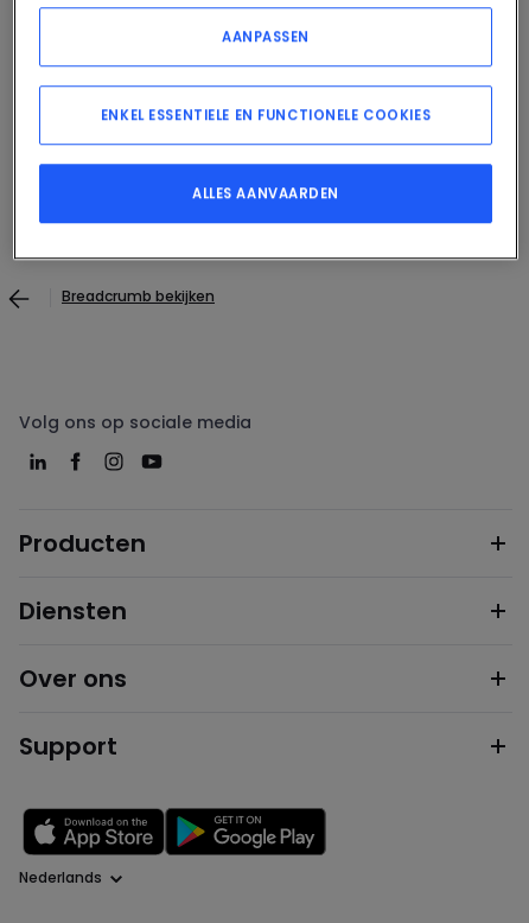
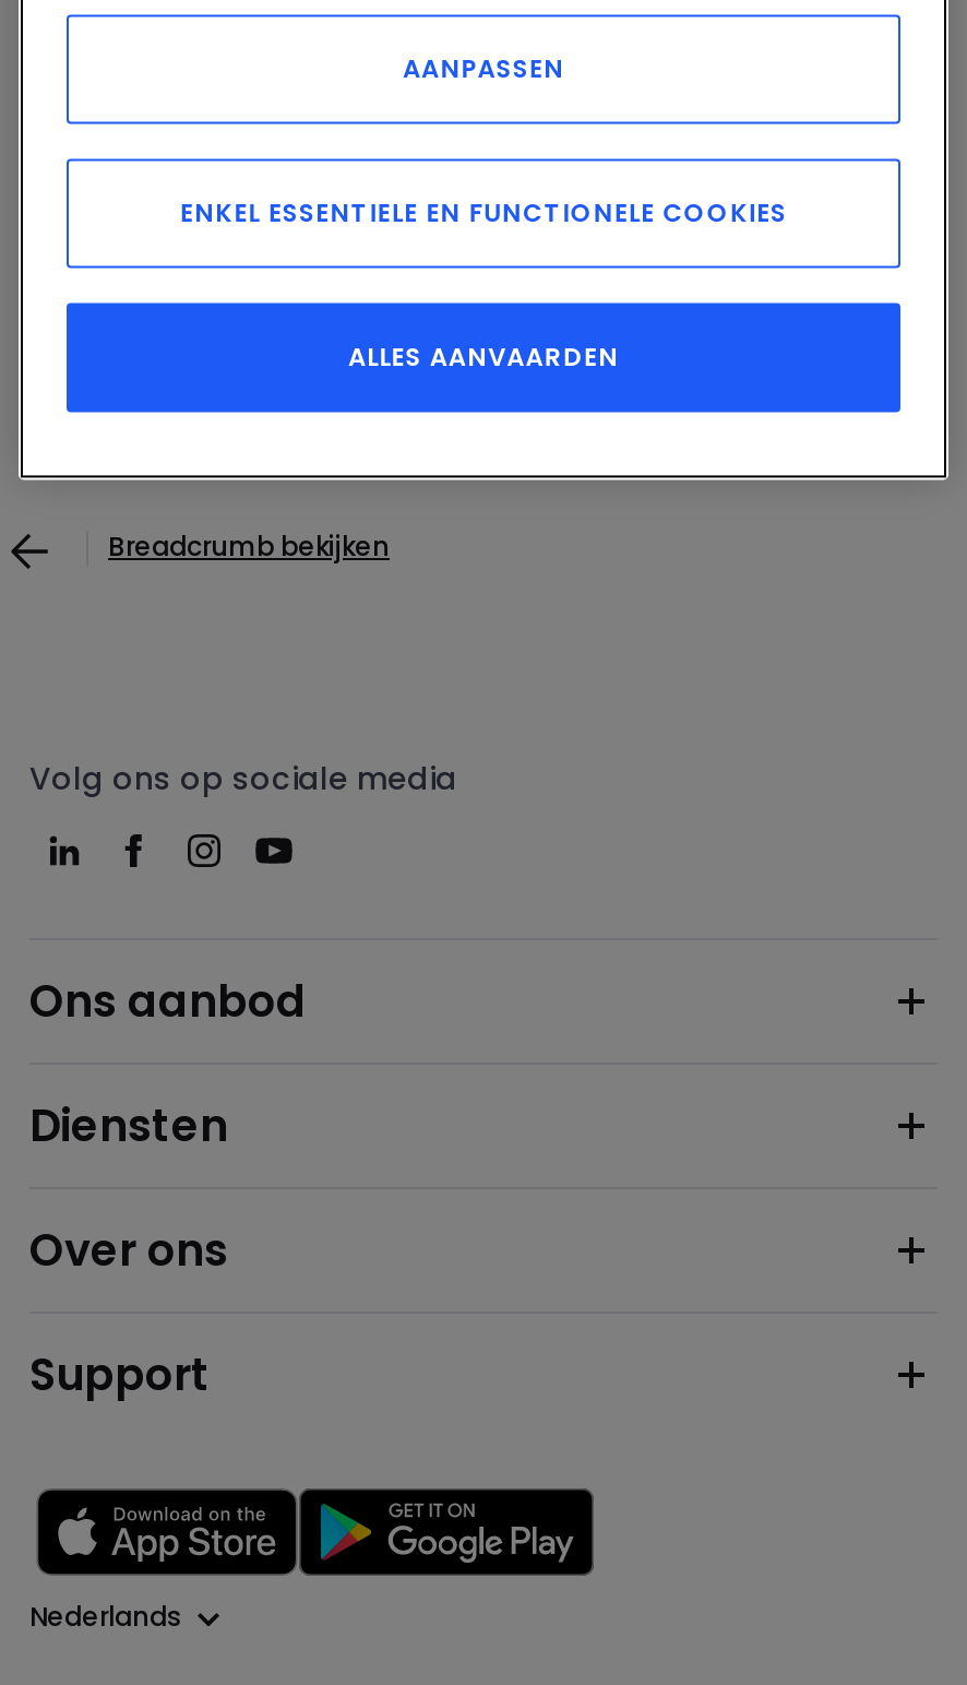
[19,527,146,560] Producten -> [29,971,307,1032] Ons aanbod

